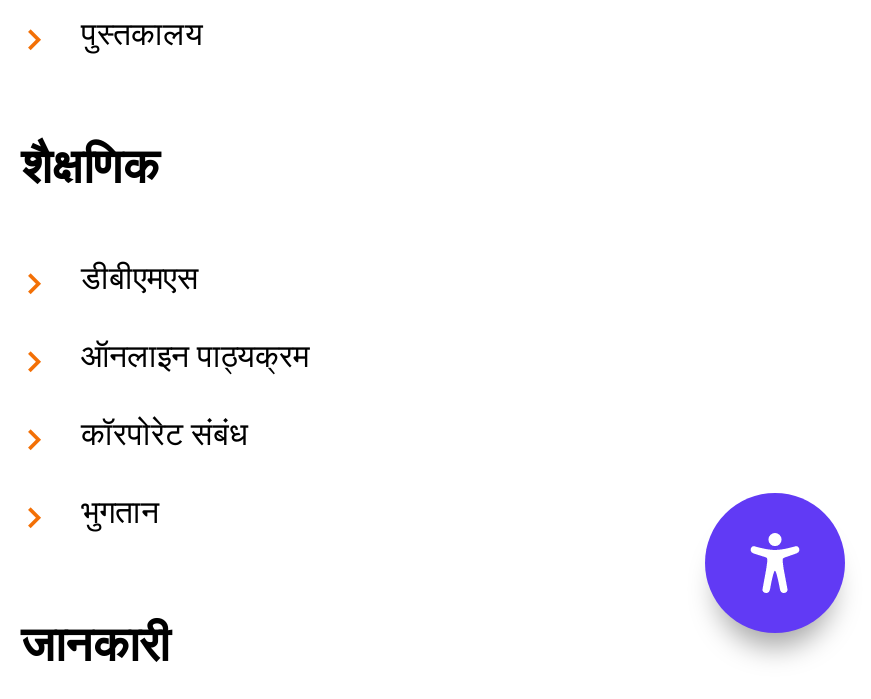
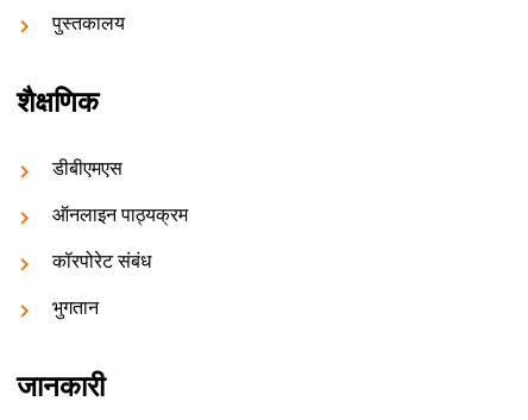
[703,491,847,653] [image] -> none

